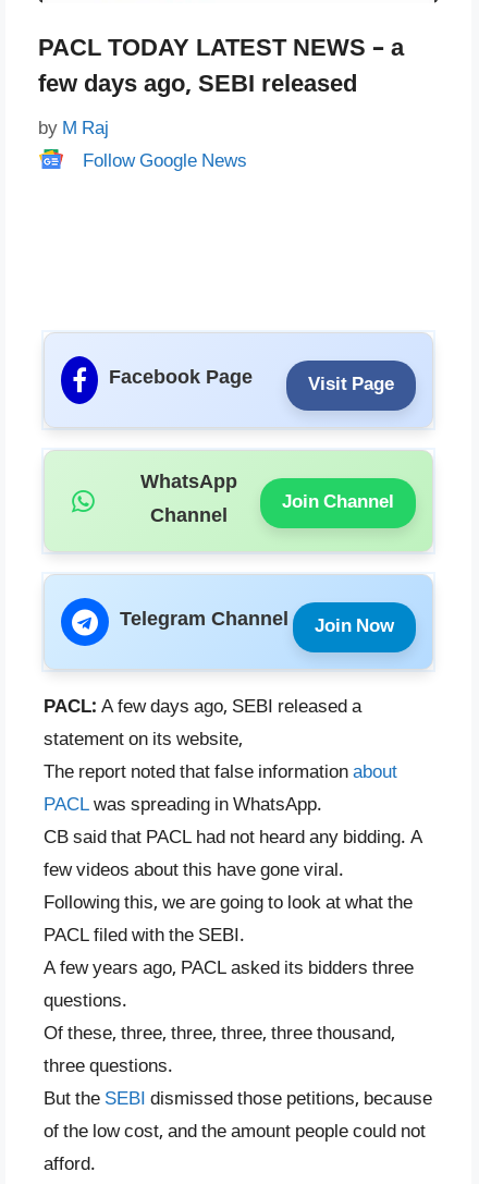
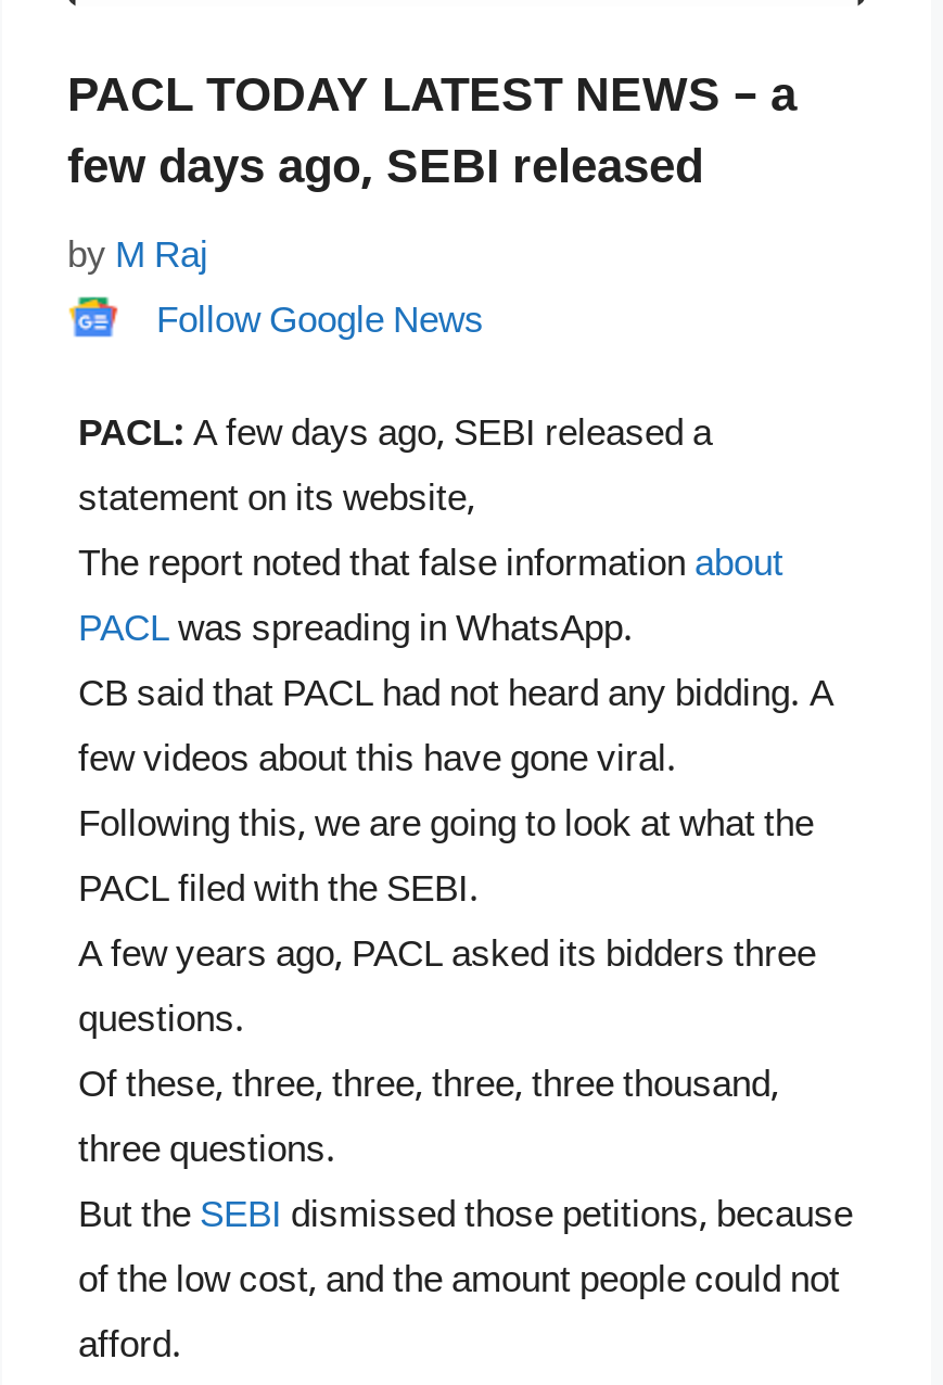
[50,332,432,430] [image] | Facebook Page | Visit Page -> none
[42,450,434,554] [image] | WhatsApp | Channel -> none
[282,491,394,514] Join Channel -> none
[42,574,434,672] [image] | Telegram Channel | Join Now -> none

